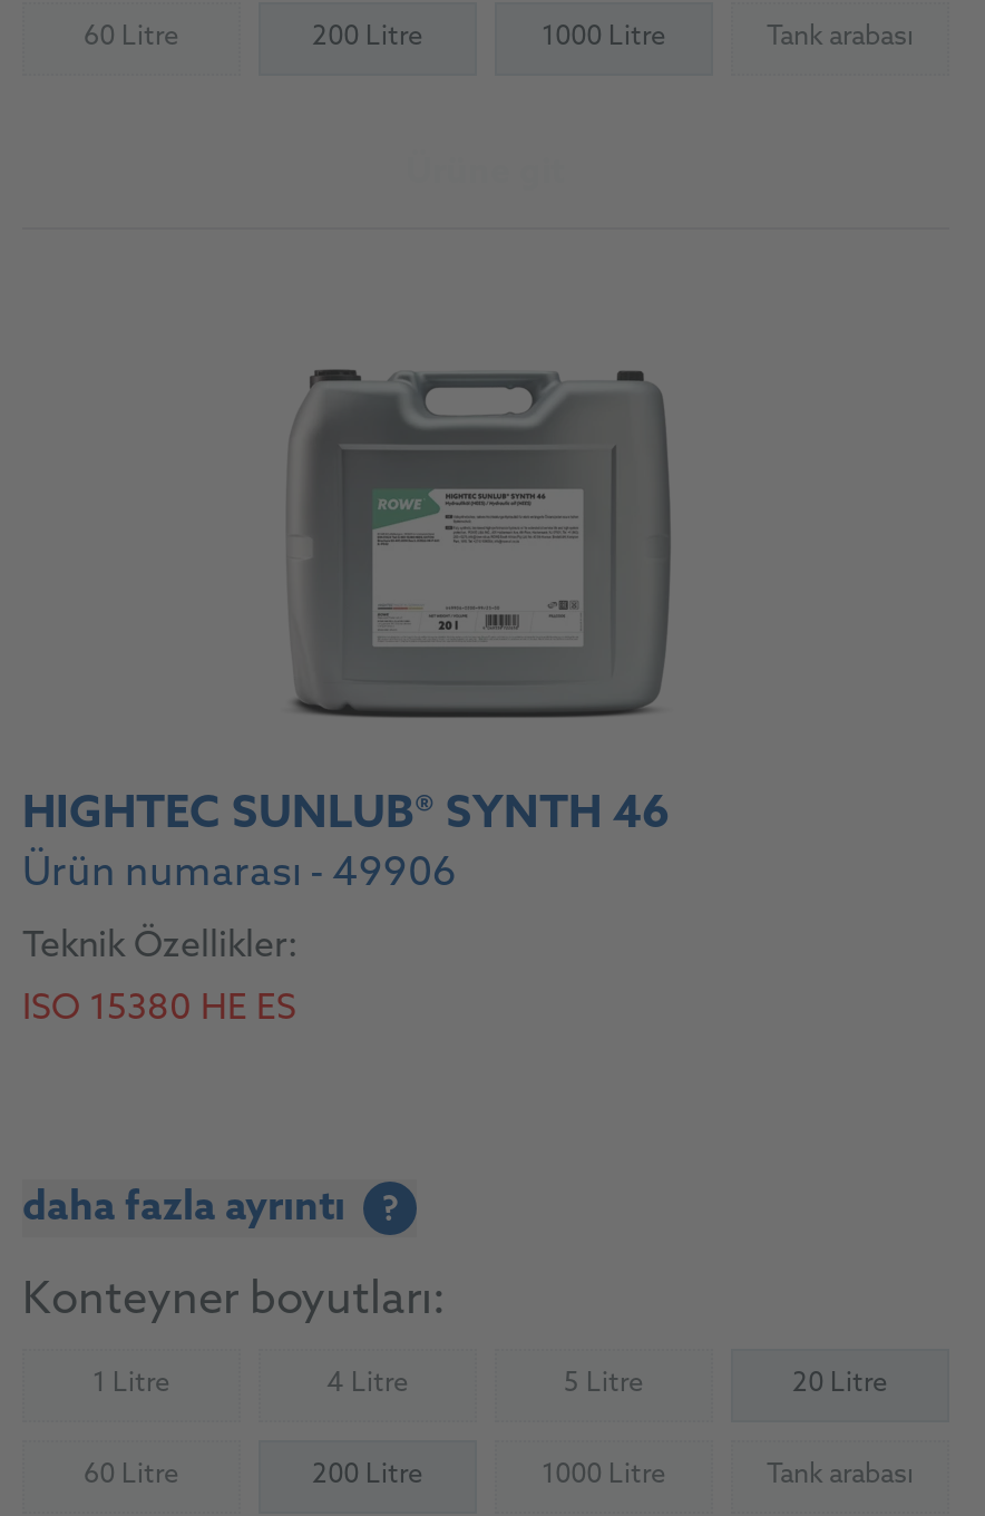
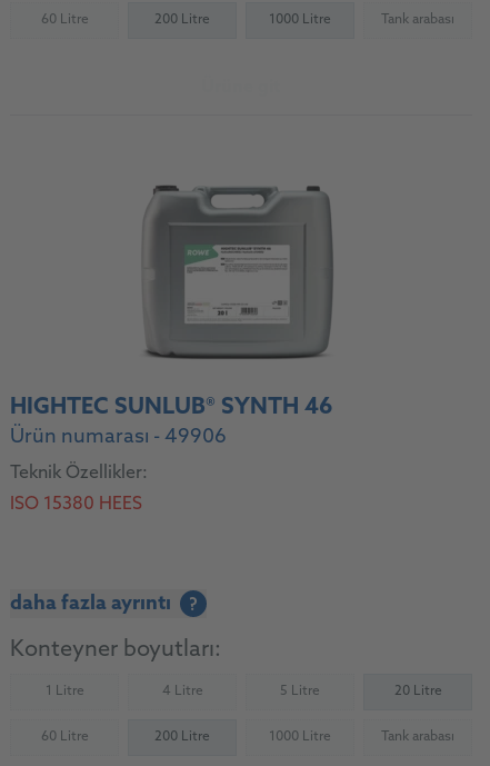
[22,988,296,1030] ISO 15380 HE ES -> [10,494,142,515] ISO 15380 HEES

